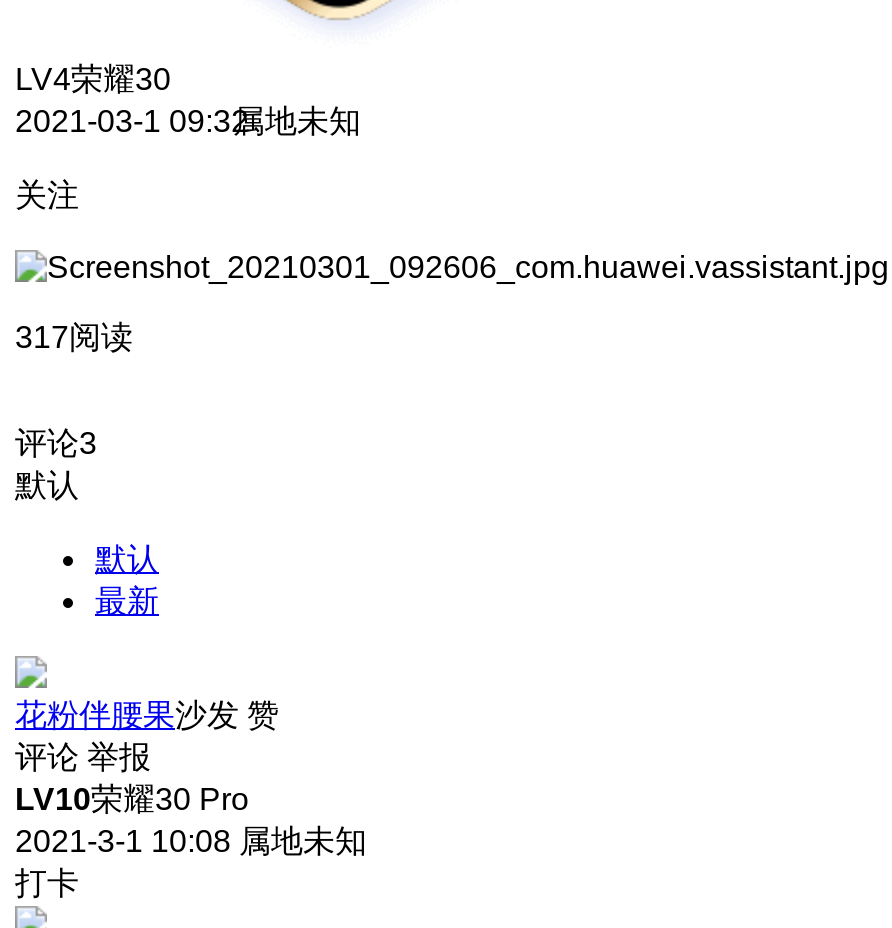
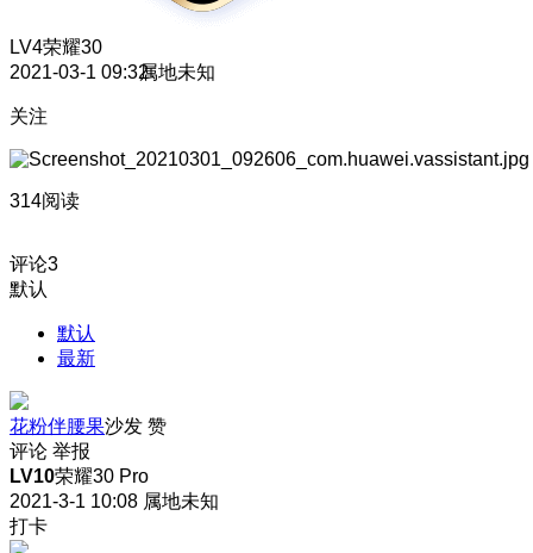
[15,320,133,354] 317阅读 -> [10,191,80,211] 314阅读

